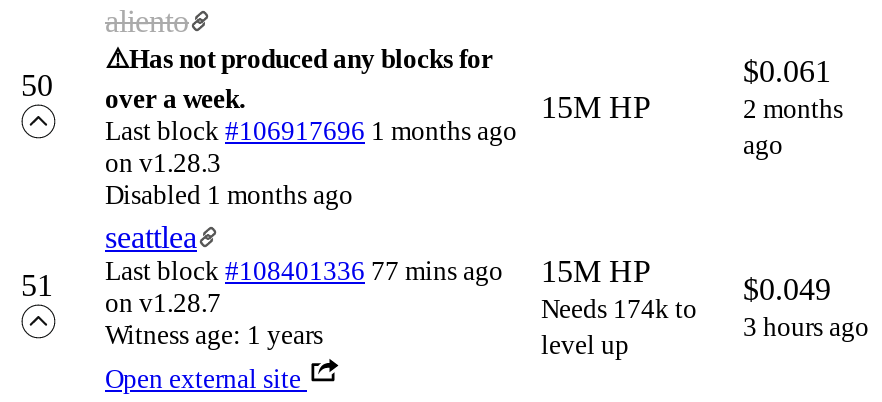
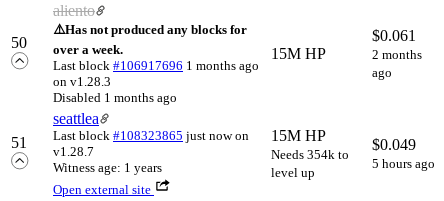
[105,257,503,319] Last block #108401336 77 mins ago | on v1.28.7 -> [53,128,249,159] Last block #108323865 just now on | v1.28.7
[541,295,697,325] Needs 174k to -> [271,147,349,162] Needs 354k to
[743,313,869,343] 3 hours ago -> [372,156,435,171] 5 hours ago

